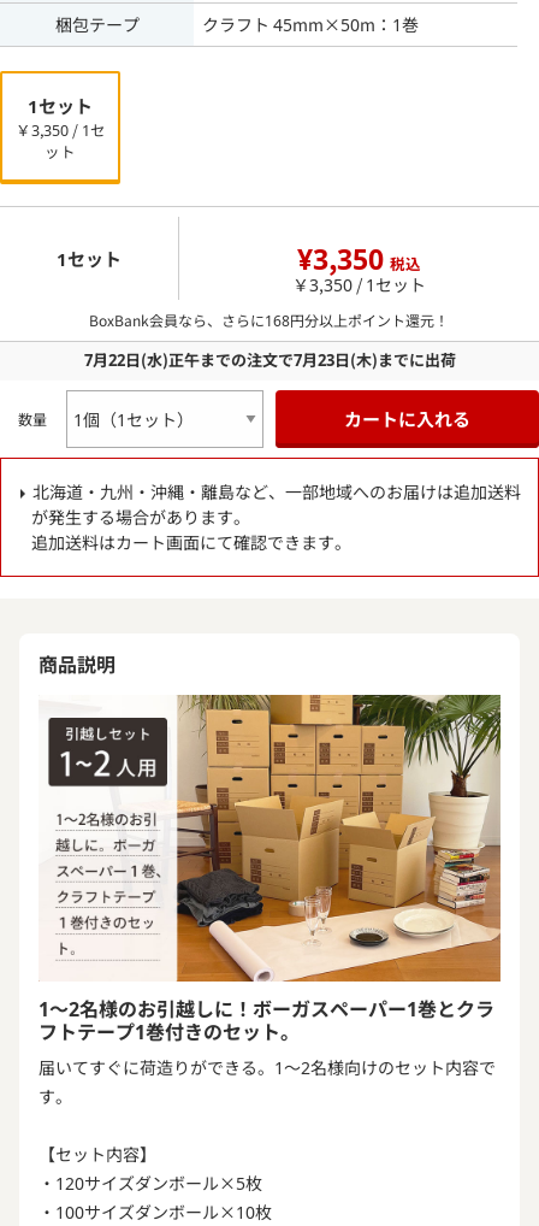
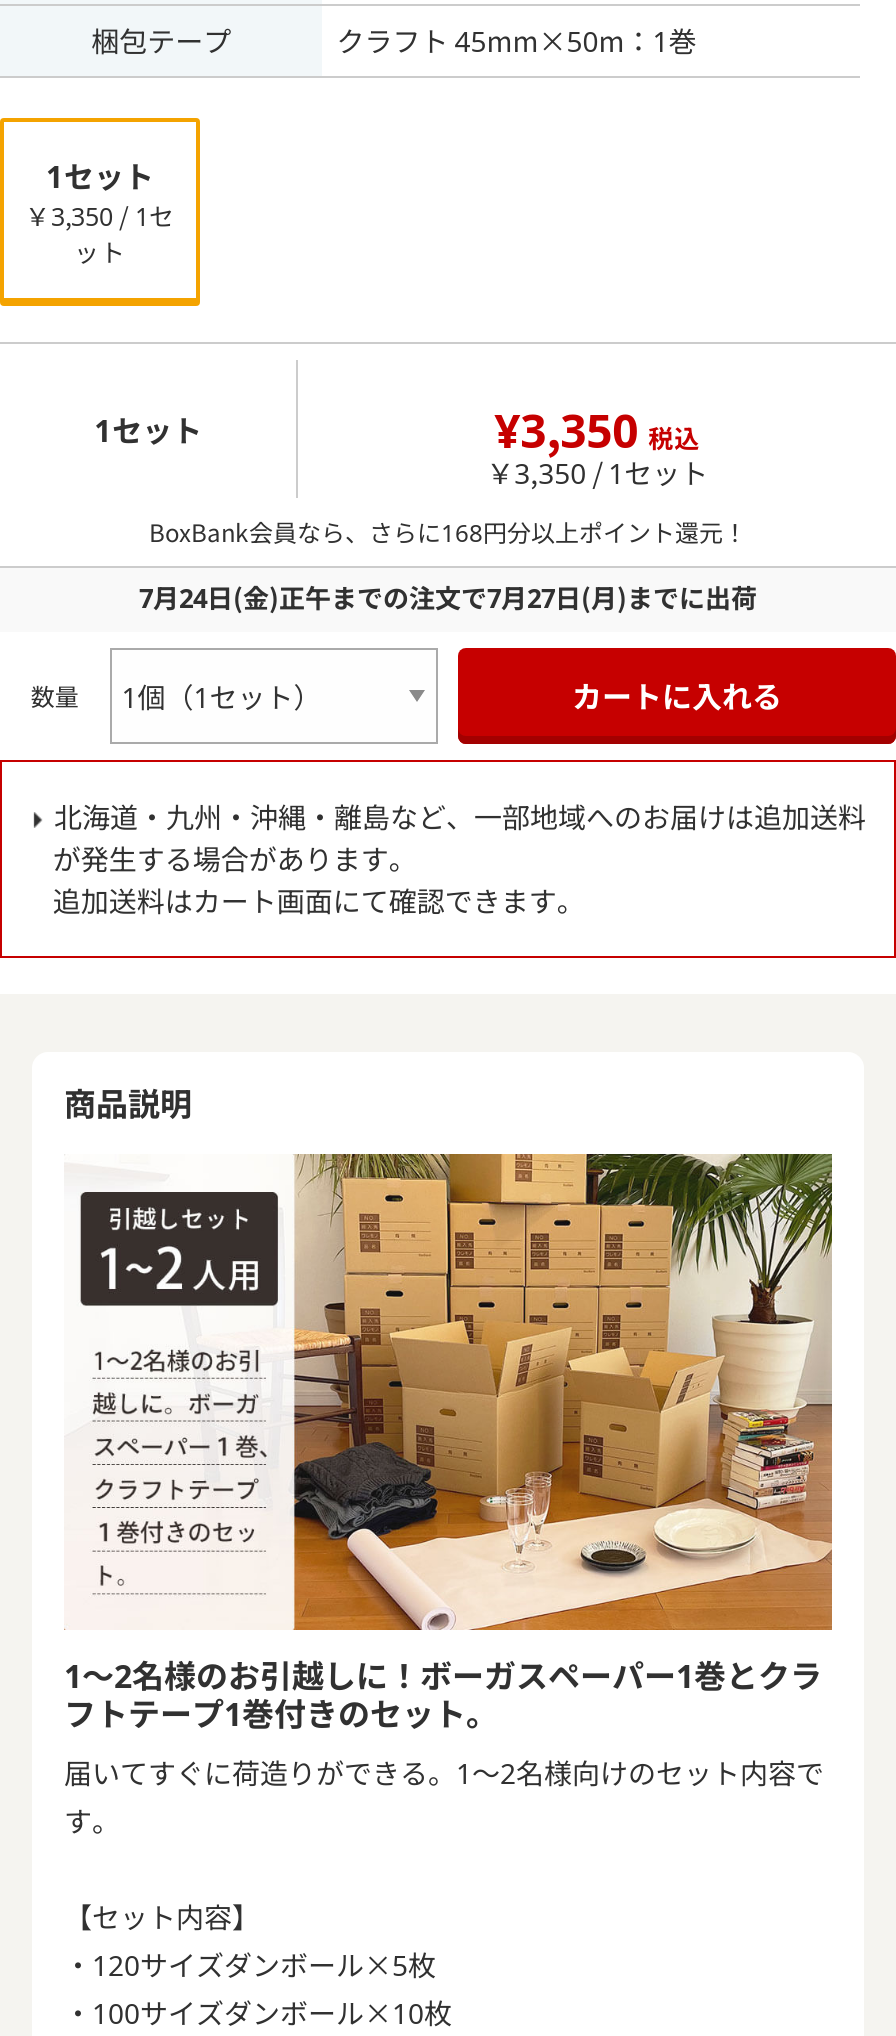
[84,348,455,371] 7月22日(水)正午までの注文で7月23日(木)までに出荷 -> [139,578,757,616] 7月24日(金)正午までの注文で7月27日(月)までに出荷

